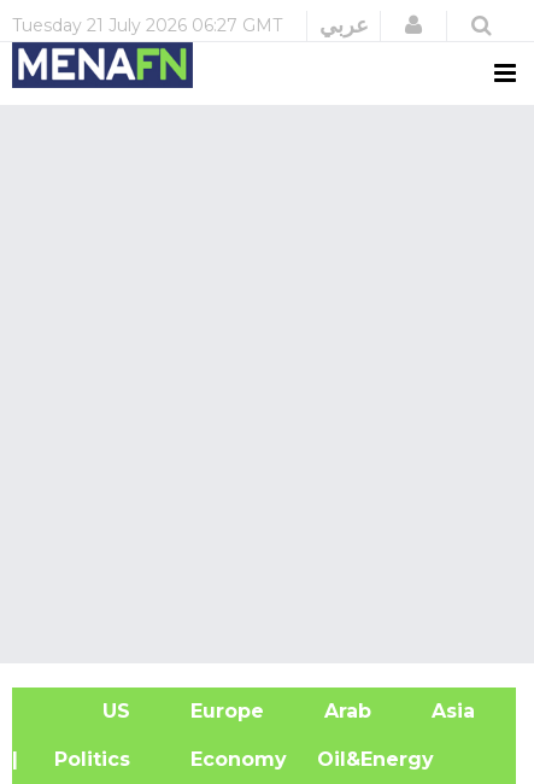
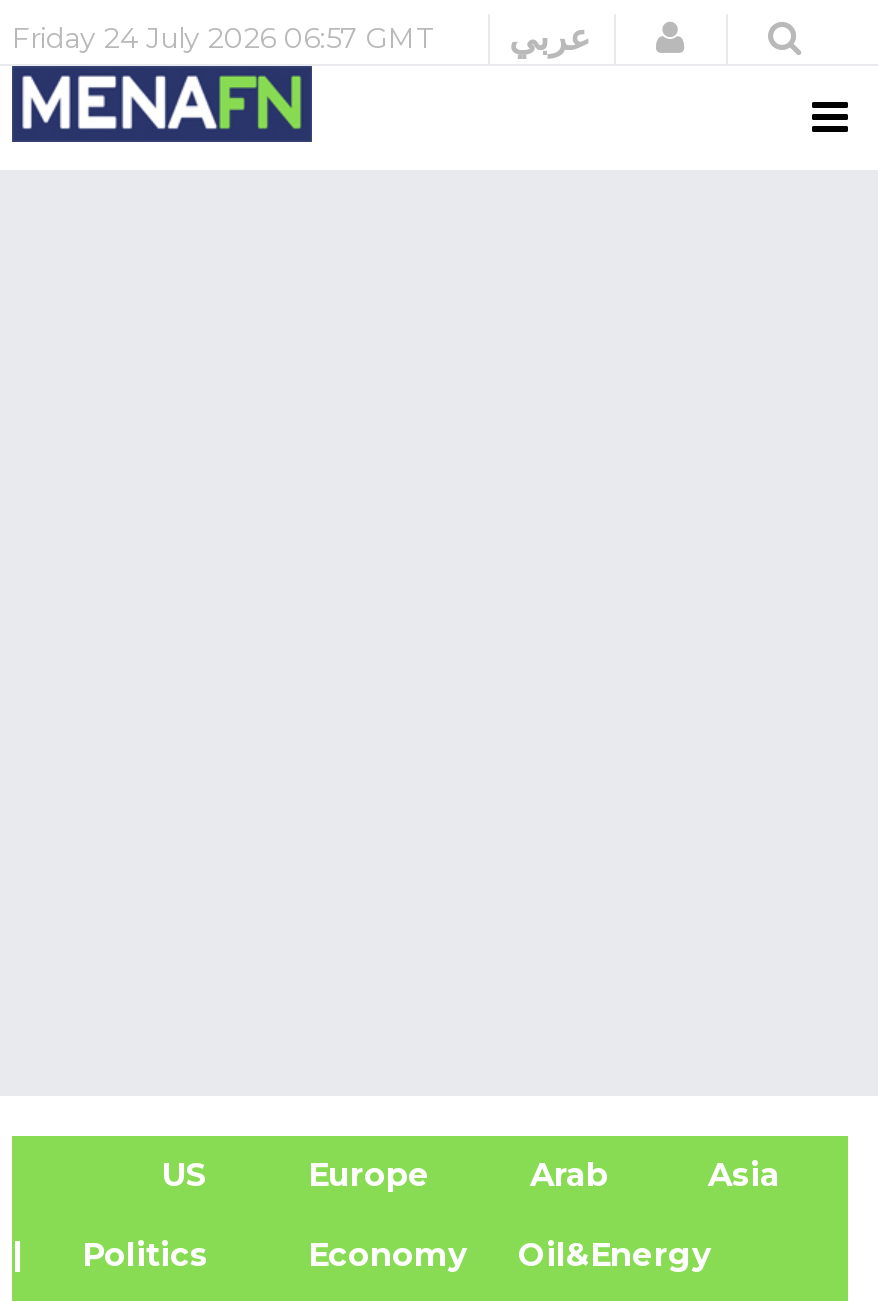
[12,14,282,36] Tuesday 21 July 2026 06:27 GMT -> [12,20,432,56] Friday 24 July 2026 06:57 GMT

